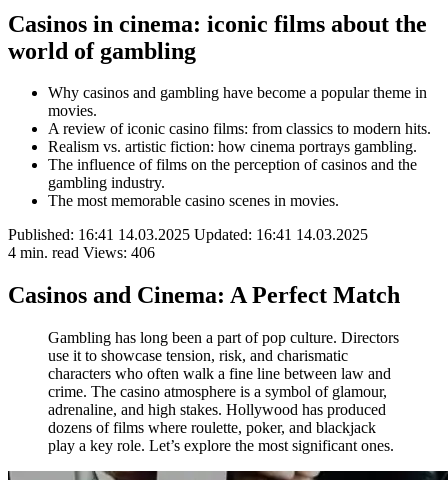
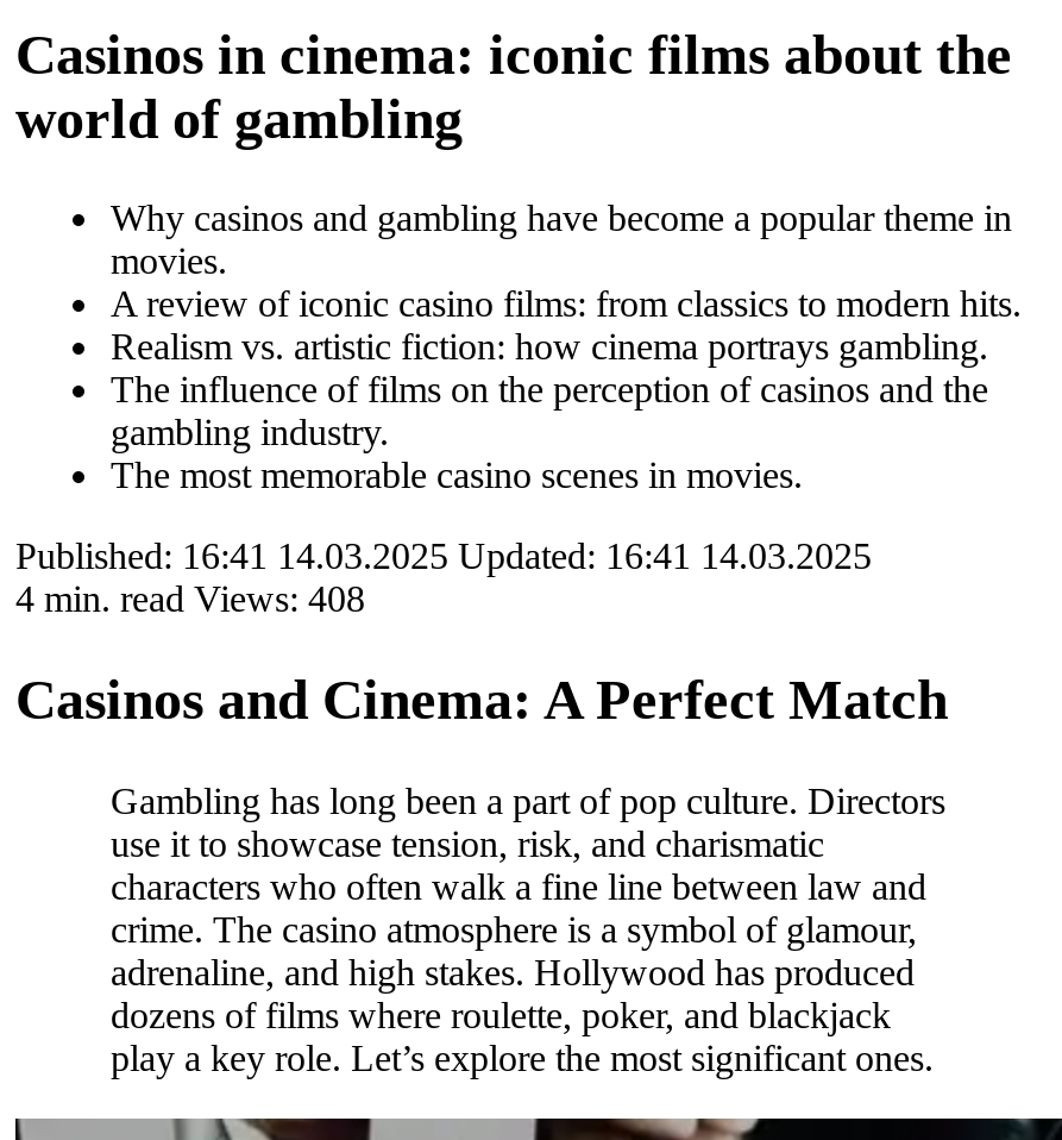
[8,244,155,261] 4 min. read Views: 406 -> [15,580,365,620] 4 min. read Views: 408

